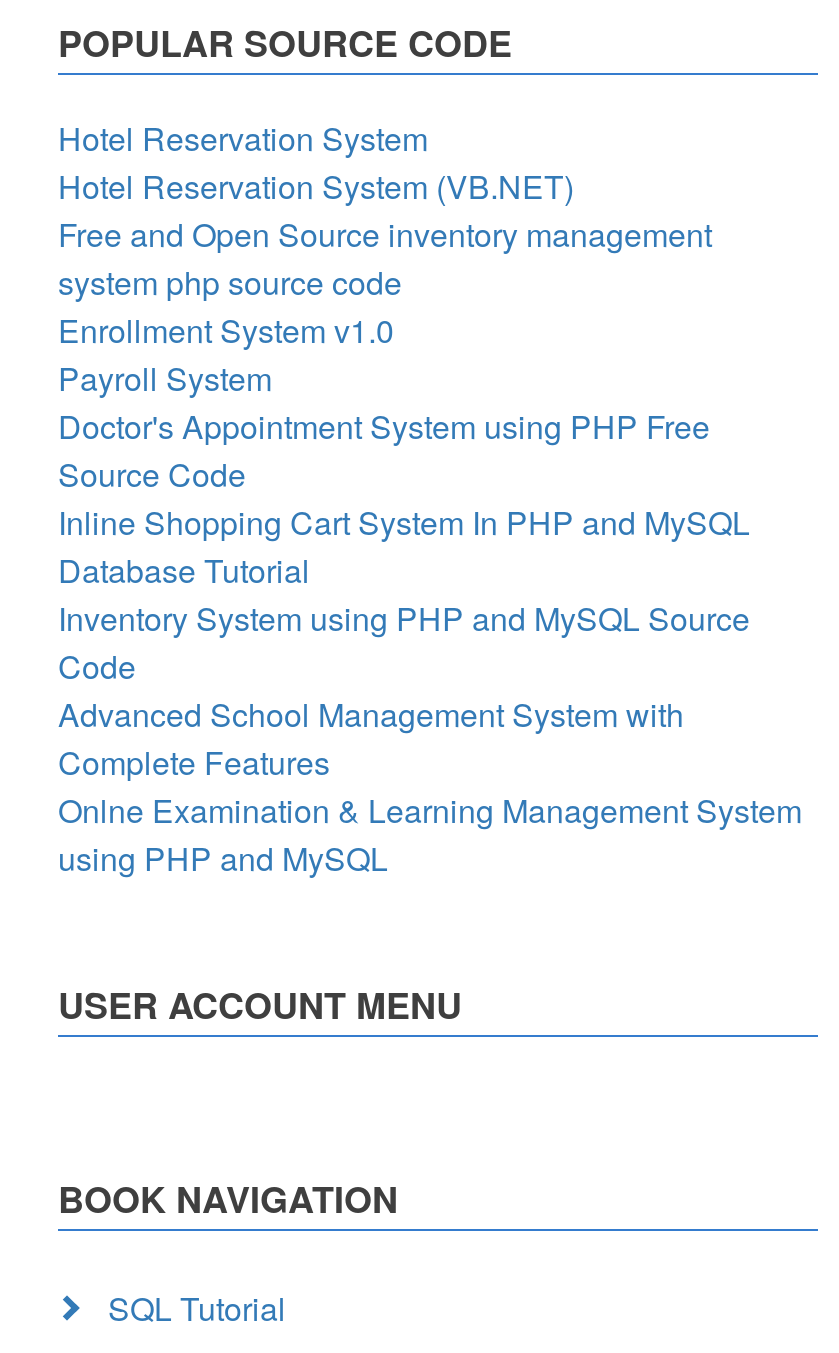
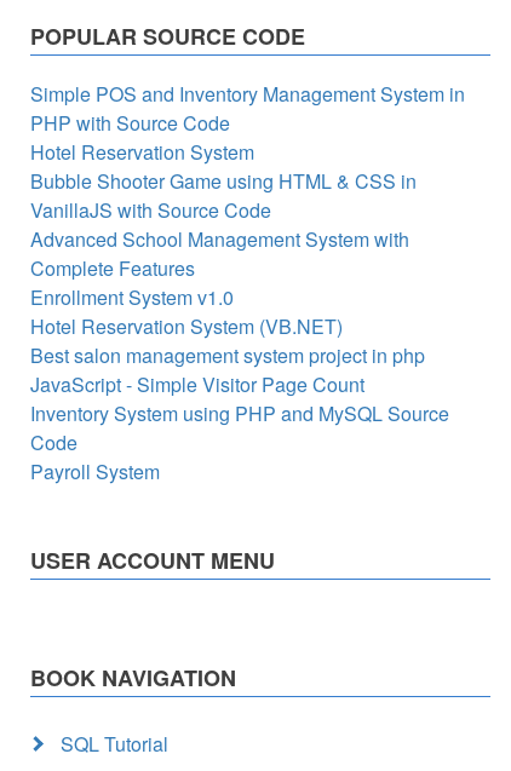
none -> [30,80,465,137] Simple POS and Inventory Management System in | PHP with Source Code
moved [58,115,428,161] -> [30,138,254,166]: Hotel Reservation System
moved [58,163,574,353] -> [30,283,343,340]: Enrollment System v1.0 | Hotel Reservation System (VB.NET)
[58,211,750,593] Free and Open Source inventory management | system php source code | Doctor's Appointment System using PHP Free | Source Code | Inline Shopping Cart System In PHP and MySQL | Database Tutorial -> [30,167,417,224] Bubble Shooter Game using HTML & CSS in | VanillaJS with Source Code
moved [58,355,750,689] -> [30,399,449,485]: Inventory System using PHP and MySQL Source | Code | Payroll System
moved [58,691,684,785] -> [30,225,409,282]: Advanced School Management System with | Complete Features
[58,787,802,881] Onlne Examination & Learning Management System | using PHP and MySQL -> [30,341,425,398] Best salon management system project in php | JavaScript - Simple Visitor Page Count

